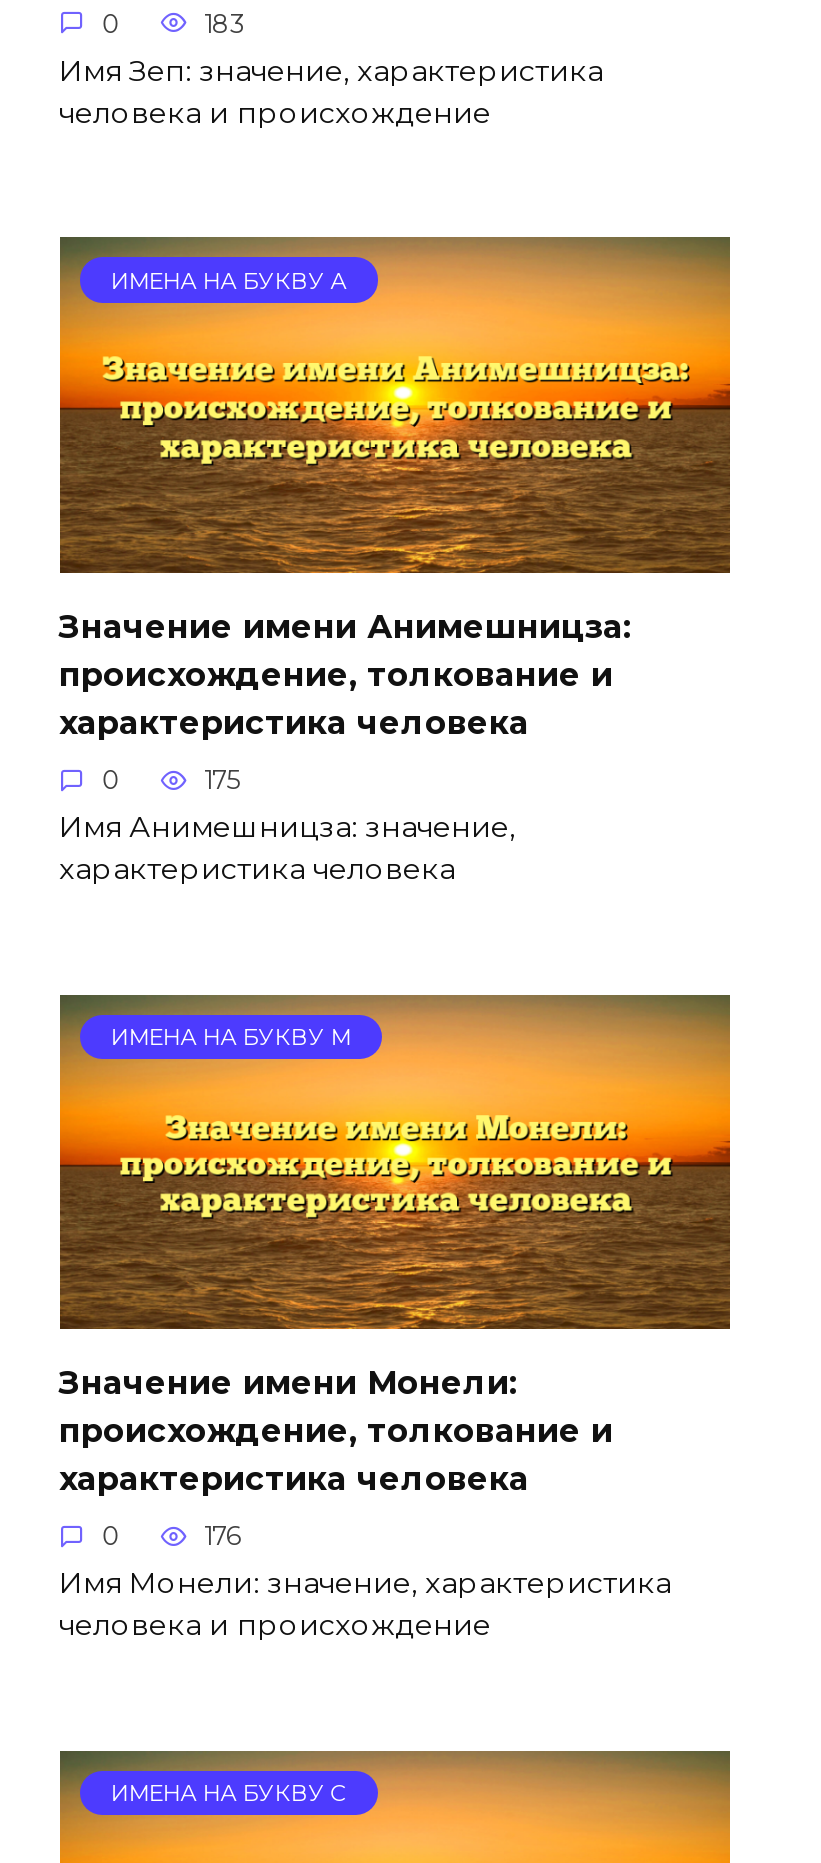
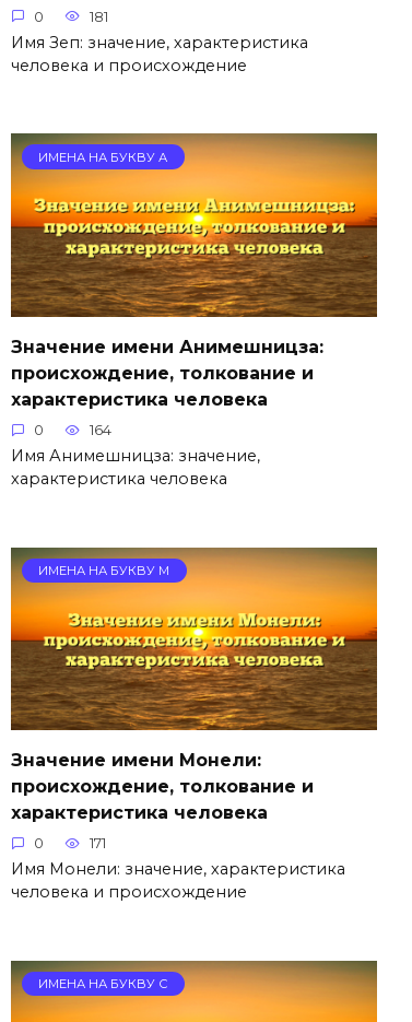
[204,9,246,39] 183 -> [90,9,108,25] 181
[204,765,240,795] 175 -> [90,422,111,439] 164
[204,1522,242,1552] 176 -> [90,836,106,852] 171

